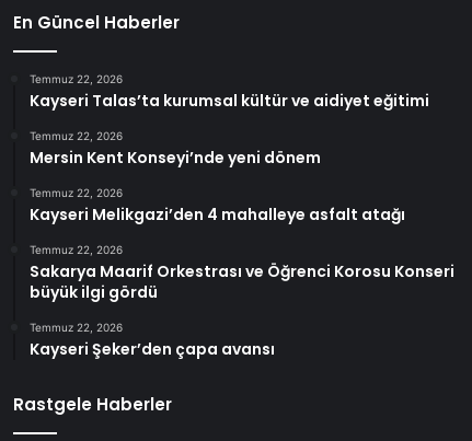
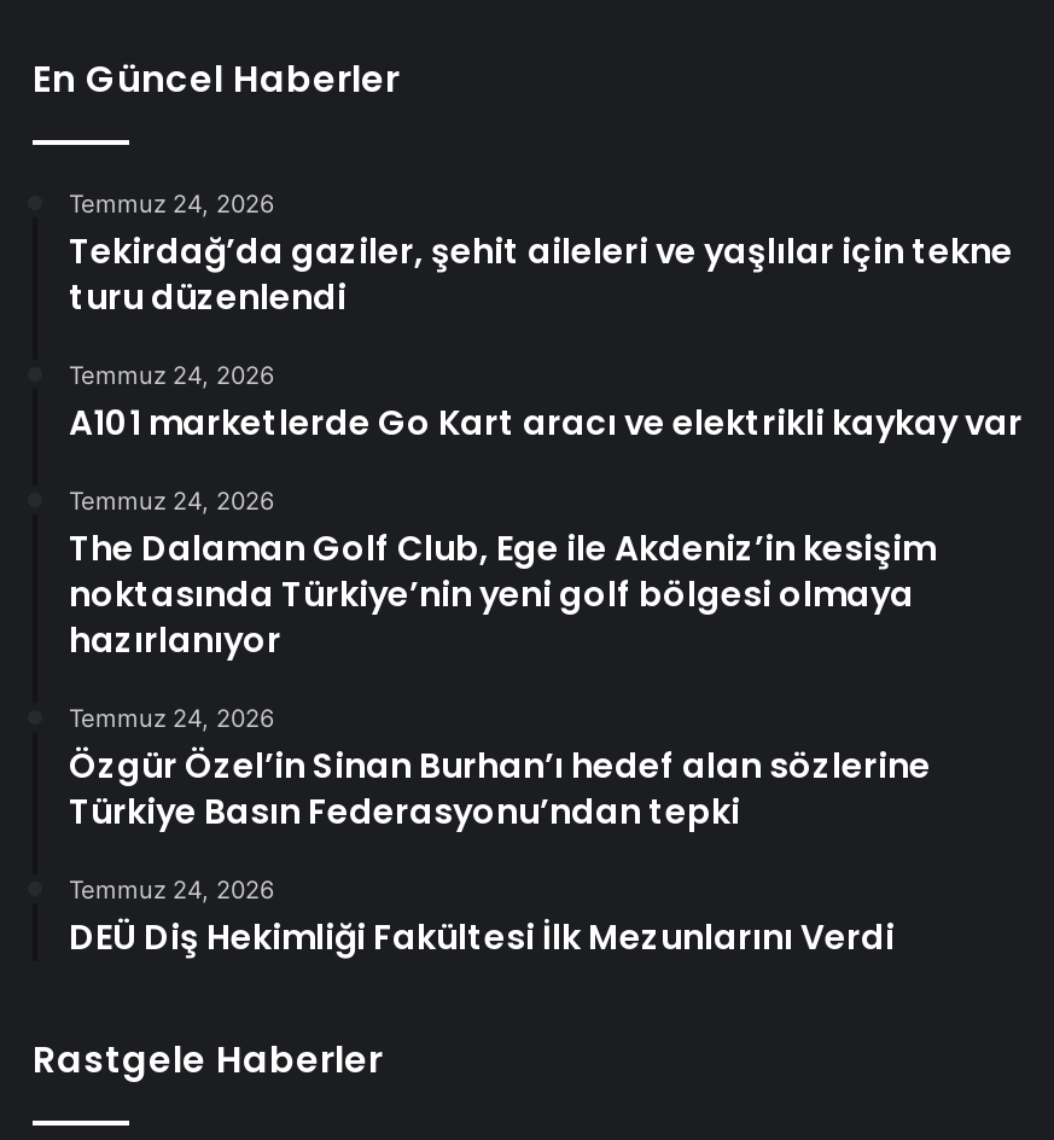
[30,72,429,111] Temmuz 22, 2026 | Kayseri Talas’ta kurumsal kültür ve aidiyet eğitimi -> [69,187,1013,320] Temmuz 24, 2026 | Tekirdağ’da gaziler, şehit aileleri ve yaşlılar için tekne | turu düzenlendi
[30,129,321,168] Temmuz 22, 2026 | Mersin Kent Konseyi’nde yeni dönem -> [69,359,1023,446] Temmuz 24, 2026 | A101 marketlerde Go Kart aracı ve elektrikli kaykay var
[30,185,405,225] Temmuz 22, 2026 | Kayseri Melikgazi’den 4 mahalleye asfalt atağı -> [69,484,936,663] Temmuz 24, 2026 | The Dalaman Golf Club, Ege ile Akdeniz’in kesişim | noktasında Türkiye’nin yeni golf bölgesi olmaya | hazırlanıyor
[30,242,454,303] Temmuz 22, 2026 | Sakarya Maarif Orkestrası ve Öğrenci Korosu Konseri | büyük ilgi gördü -> [69,702,931,834] Temmuz 24, 2026 | Özgür Özel’in Sinan Burhan’ı hedef alan sözlerine | Türkiye Basın Federasyonu’ndan tepki
[30,320,275,359] Temmuz 22, 2026 | Kayseri Şeker’den çapa avansı -> [69,873,895,960] Temmuz 24, 2026 | DEÜ Diş Hekimliği Fakültesi İlk Mezunlarını Verdi

